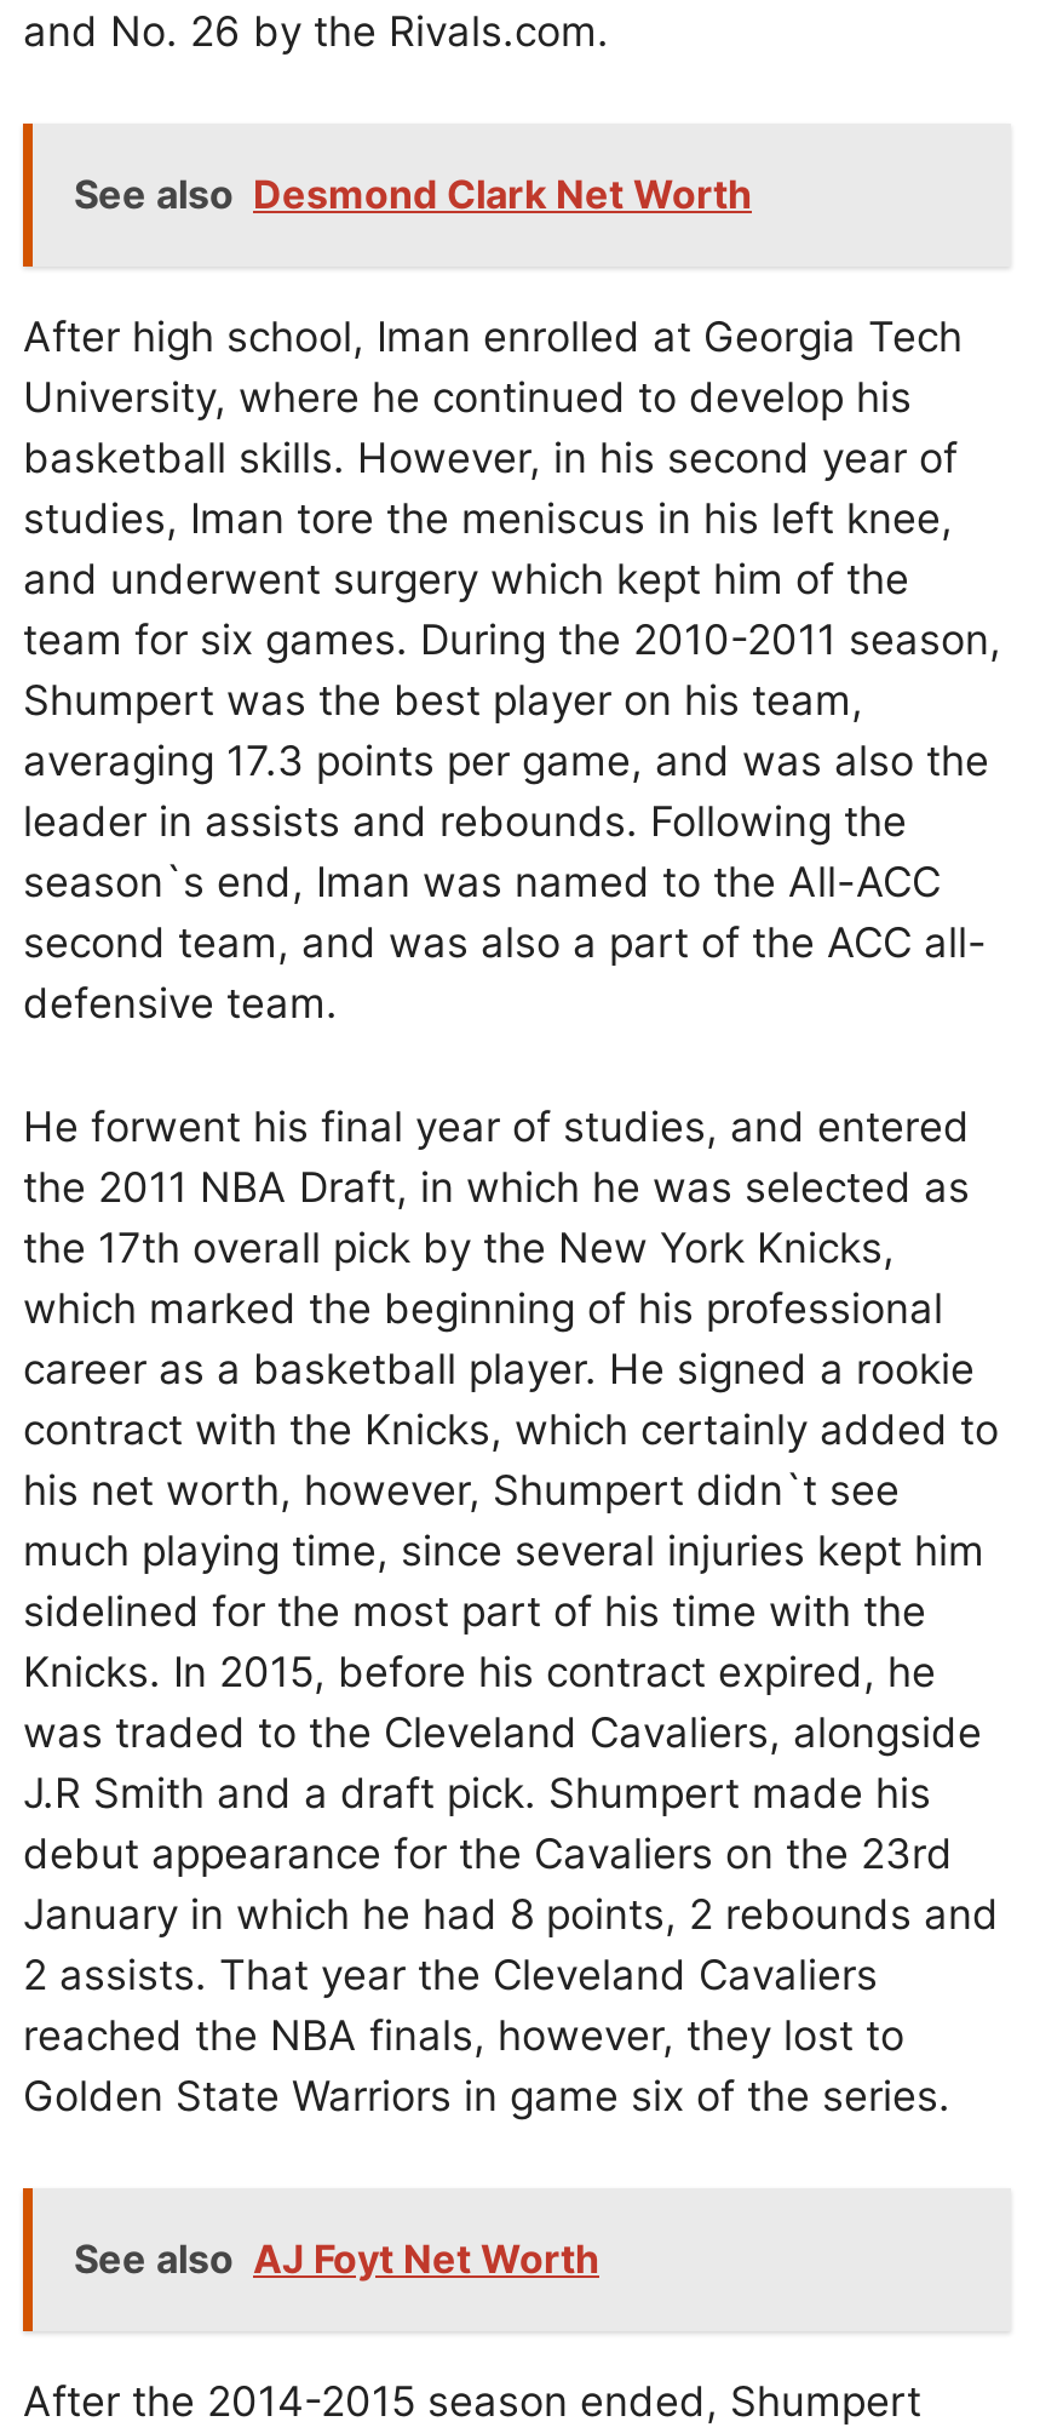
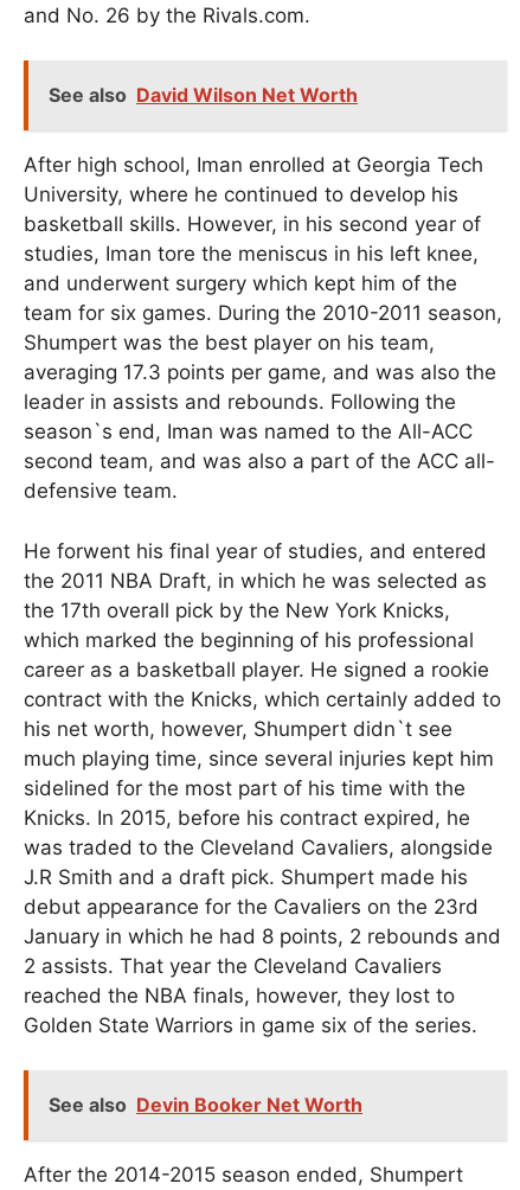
[74,171,752,219] See also Desmond Clark Net Worth -> [49,84,358,107] See also David Wilson Net Worth
[74,2236,599,2284] See also AJ Foyt Net Worth -> [49,1093,362,1117] See also Devin Booker Net Worth

